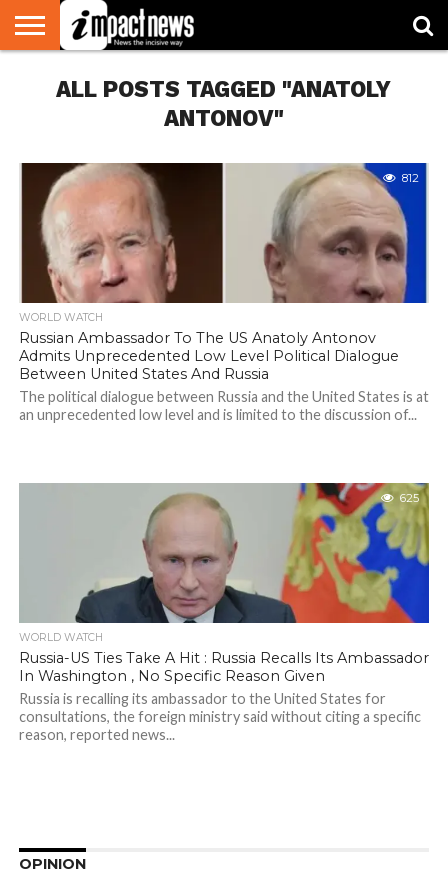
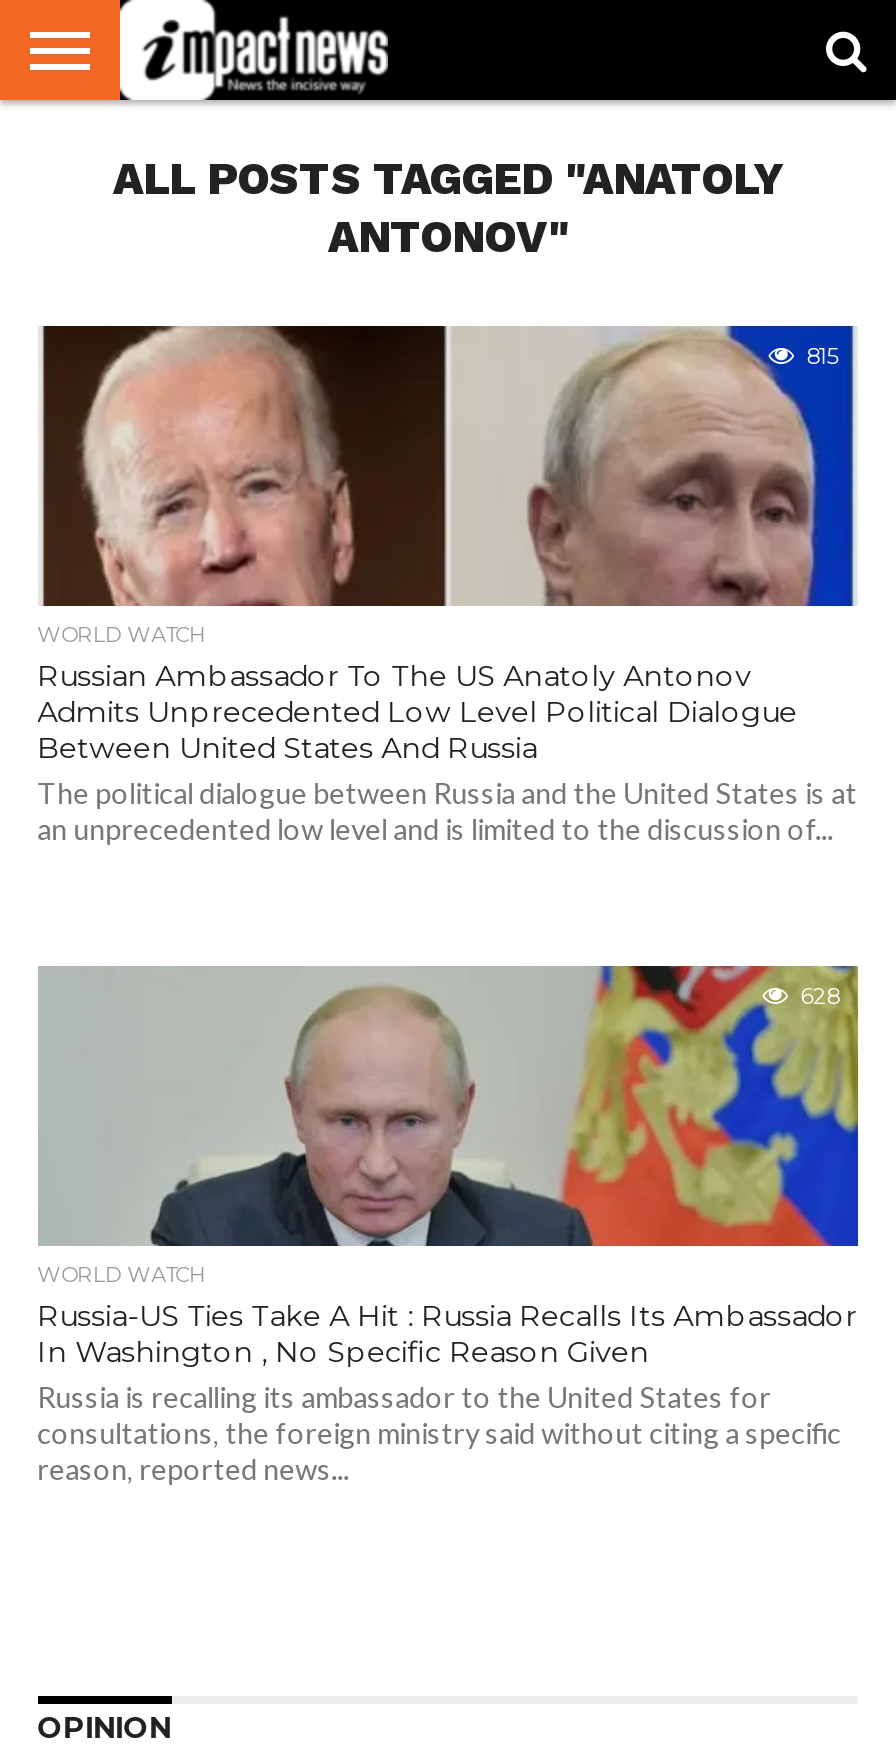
[402,171,419,185] 812 -> [807,342,839,370] 815
[400,491,419,505] 625 -> [801,982,839,1010] 628

